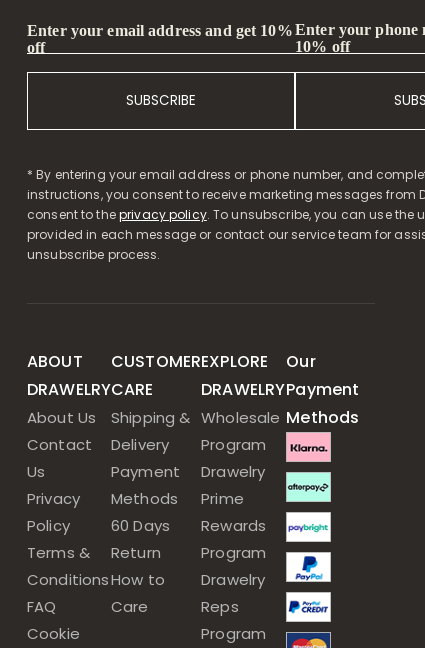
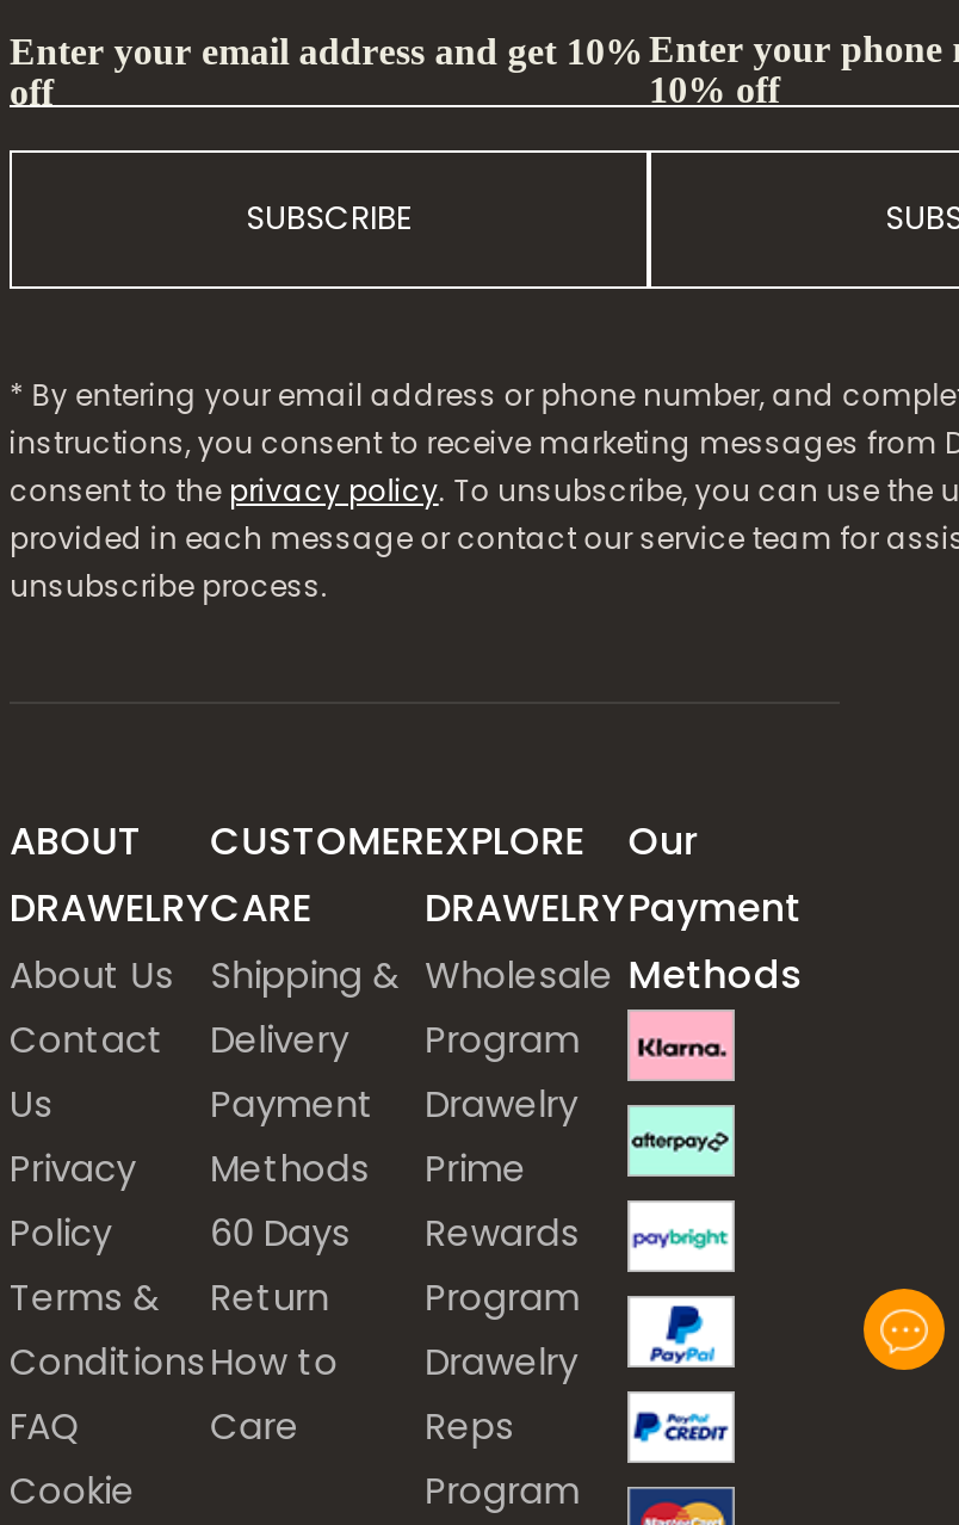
none -> [861,1286,947,1372] [image]

